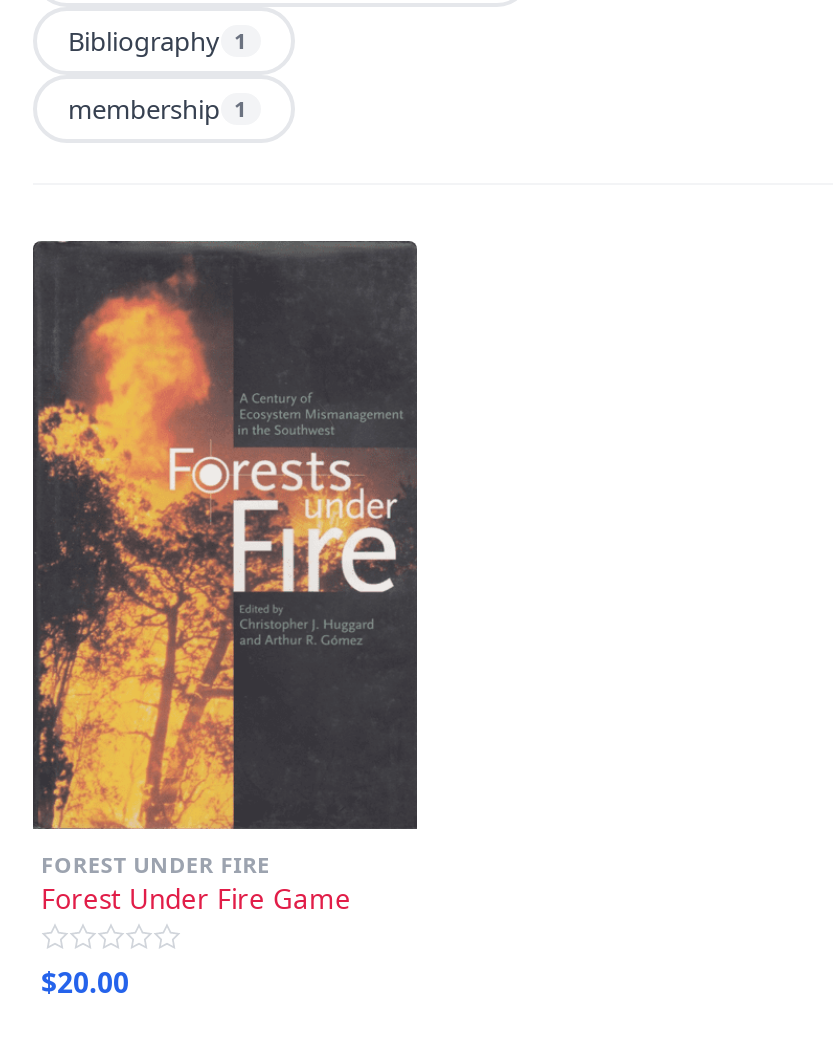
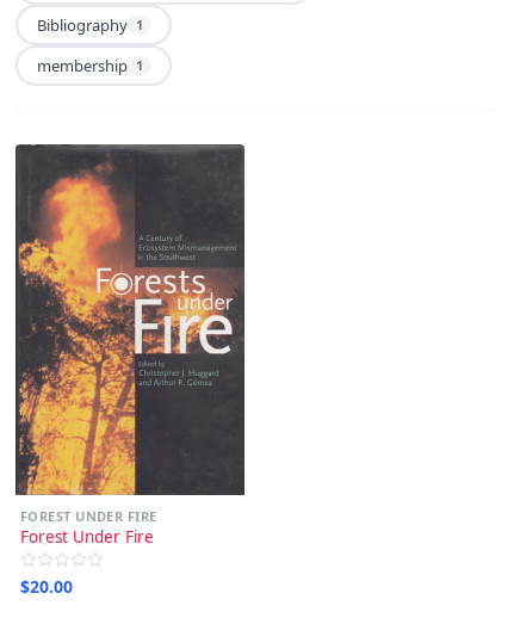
[41,881,351,917] Forest Under Fire Game -> [20,526,154,547] Forest Under Fire

